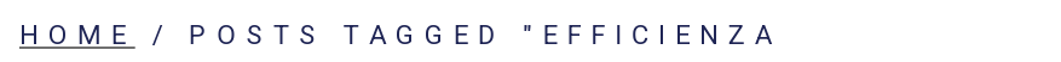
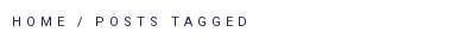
[188,20,781,51] POSTS TAGGED "EFFICIENZA -> [95,14,251,30] POSTS TAGGED

